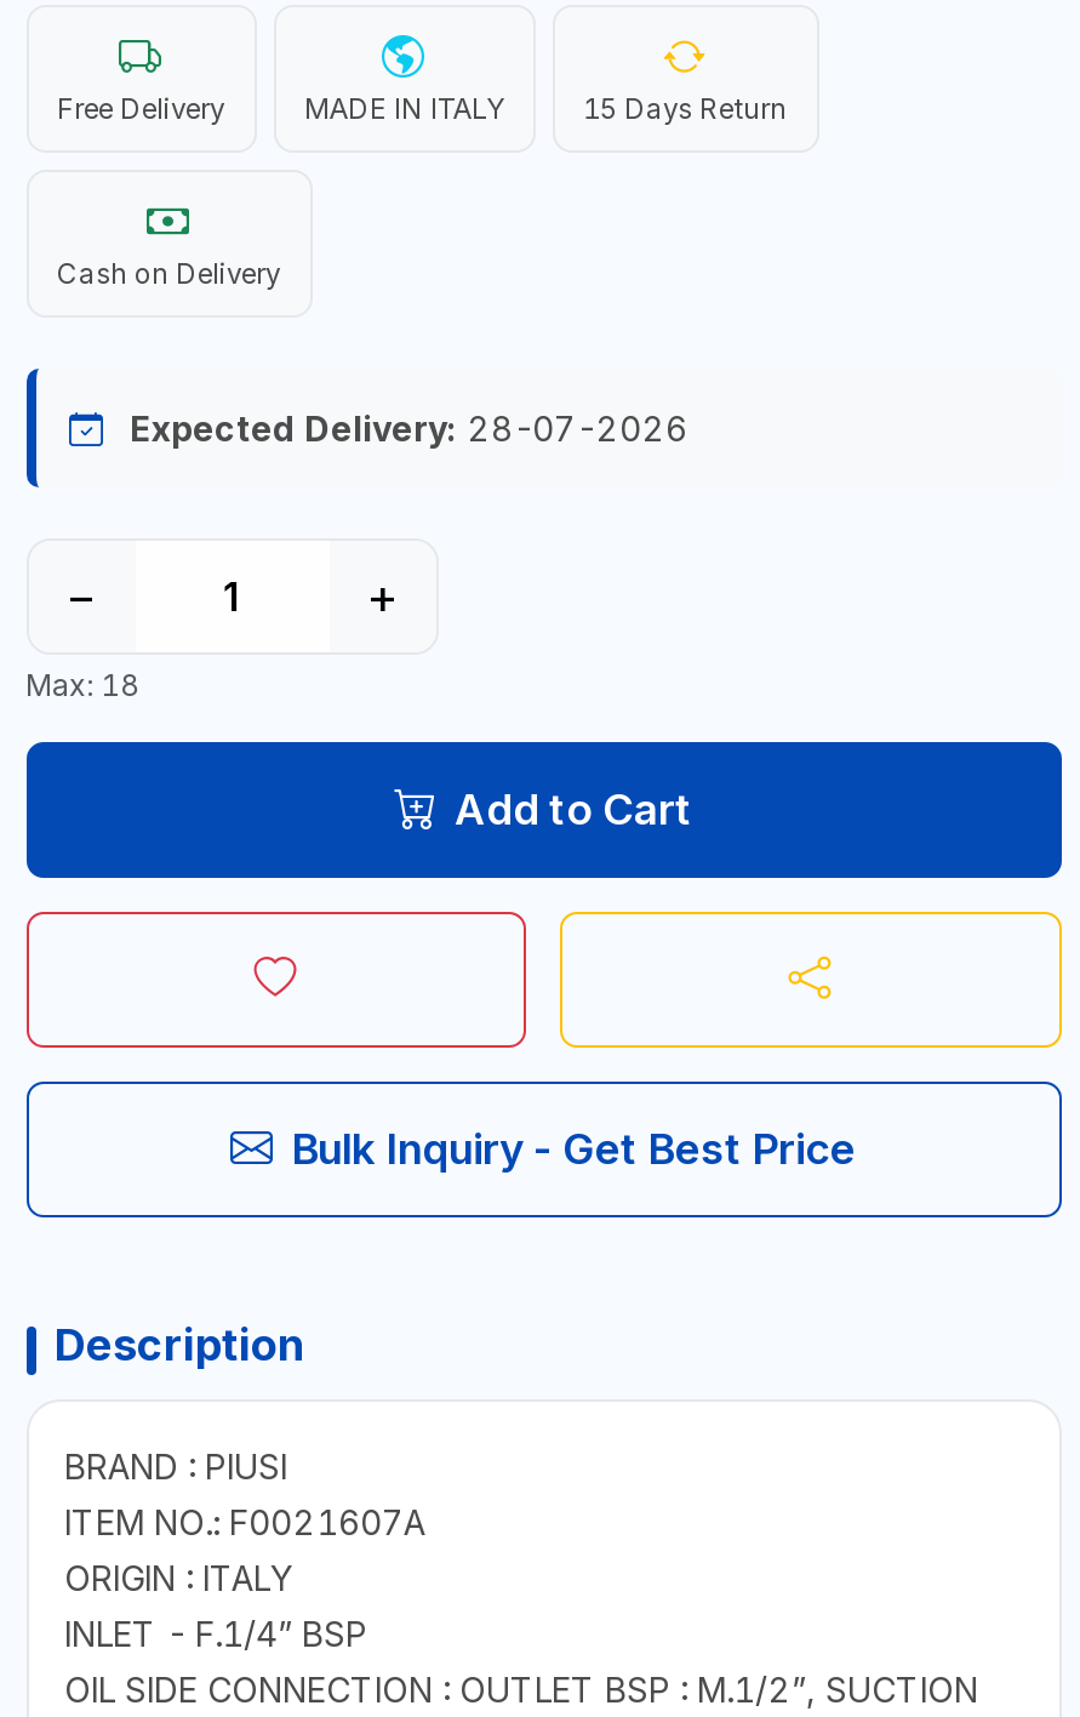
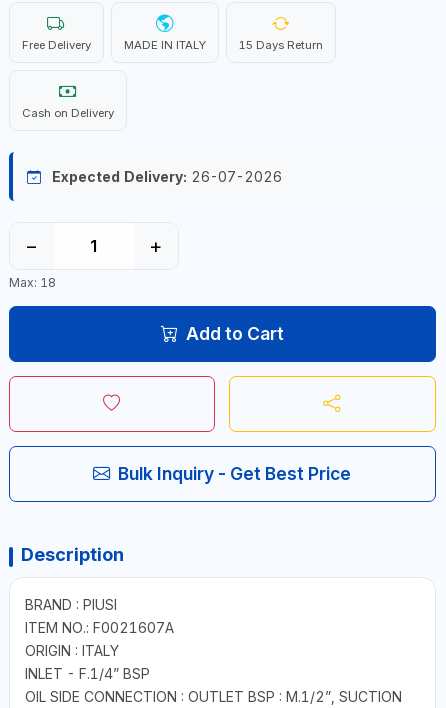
[130,407,687,449] Expected Delivery: 28-07-2026 -> [51,168,281,185] Expected Delivery: 26-07-2026

